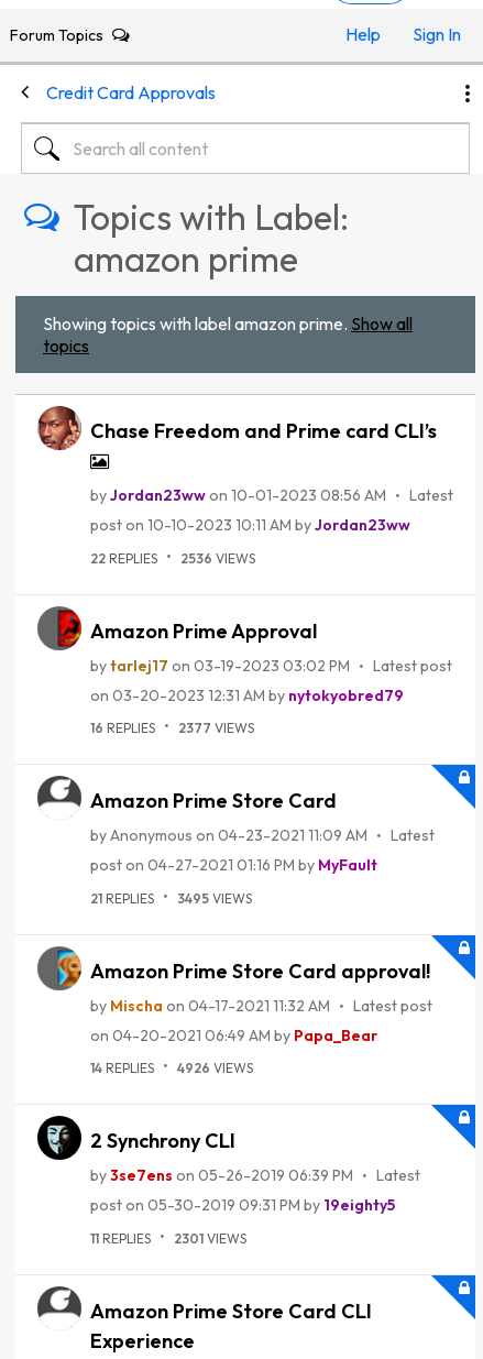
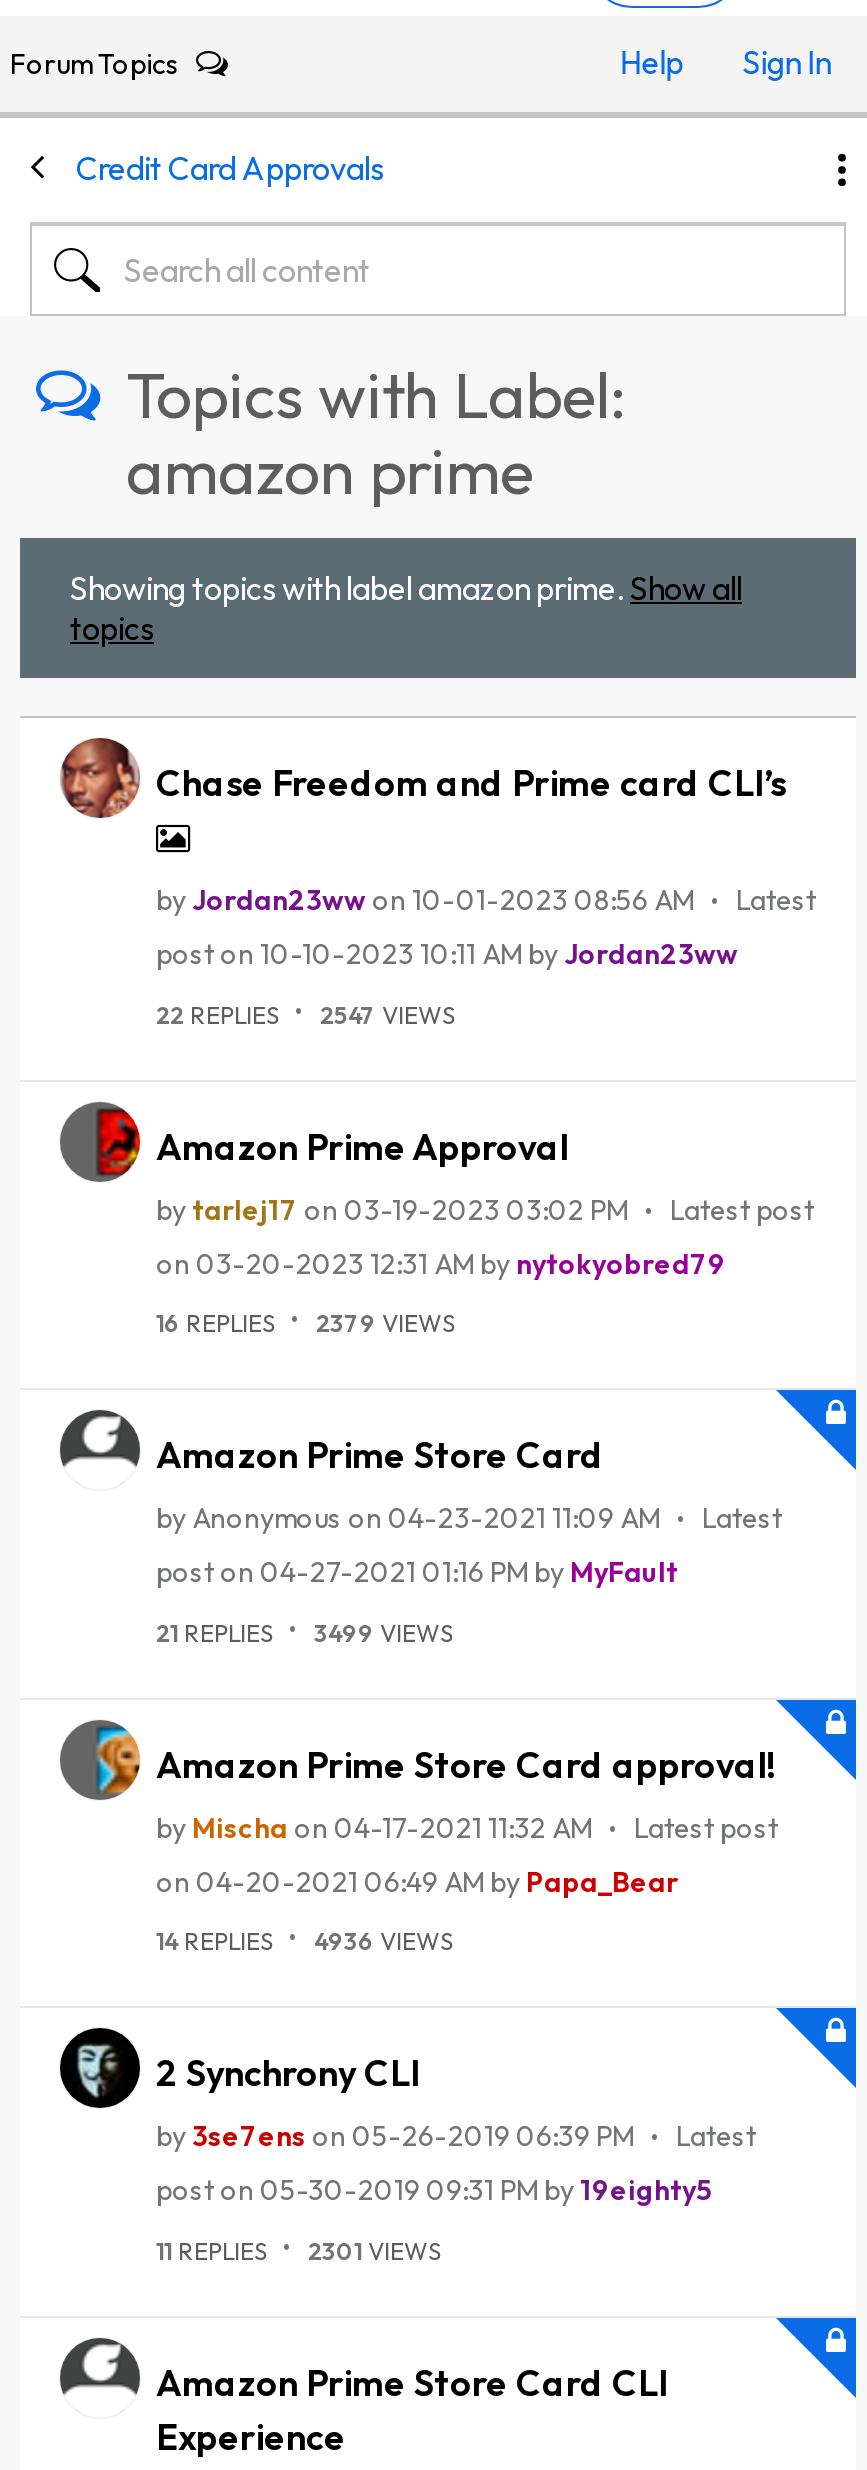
[90,550,255,566] 22 REPLIES 2536 VIEWS -> [156,999,454,1029] 22 REPLIES 2547 VIEWS
[90,720,254,736] 16 REPLIES 2377 VIEWS -> [156,1308,454,1338] 16 REPLIES 2379 VIEWS
[90,890,252,906] 21 REPLIES 3495 VIEWS -> [156,1617,452,1647] 21 REPLIES 3499 VIEWS
[90,1060,253,1076] 14 REPLIES 4926 VIEWS -> [156,1926,452,1956] 14 REPLIES 4936 VIEWS

